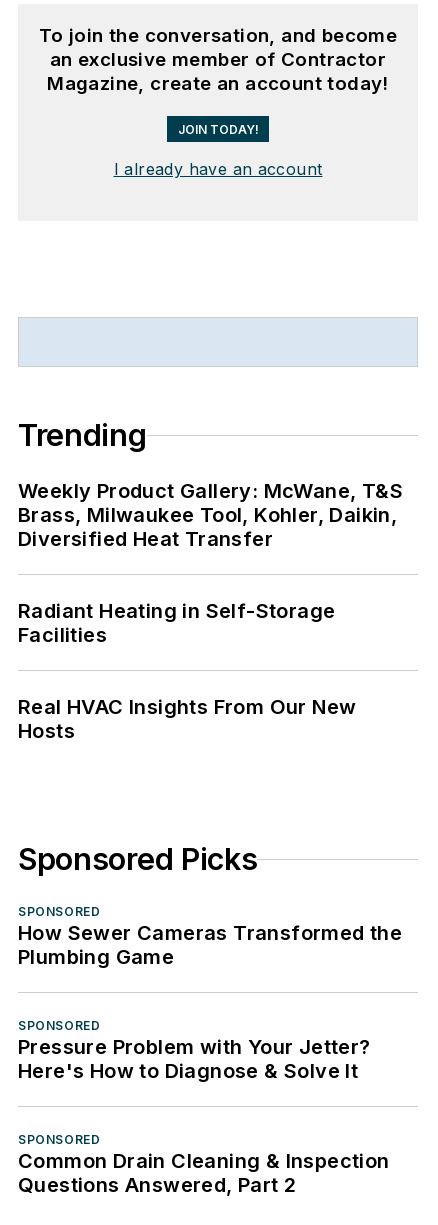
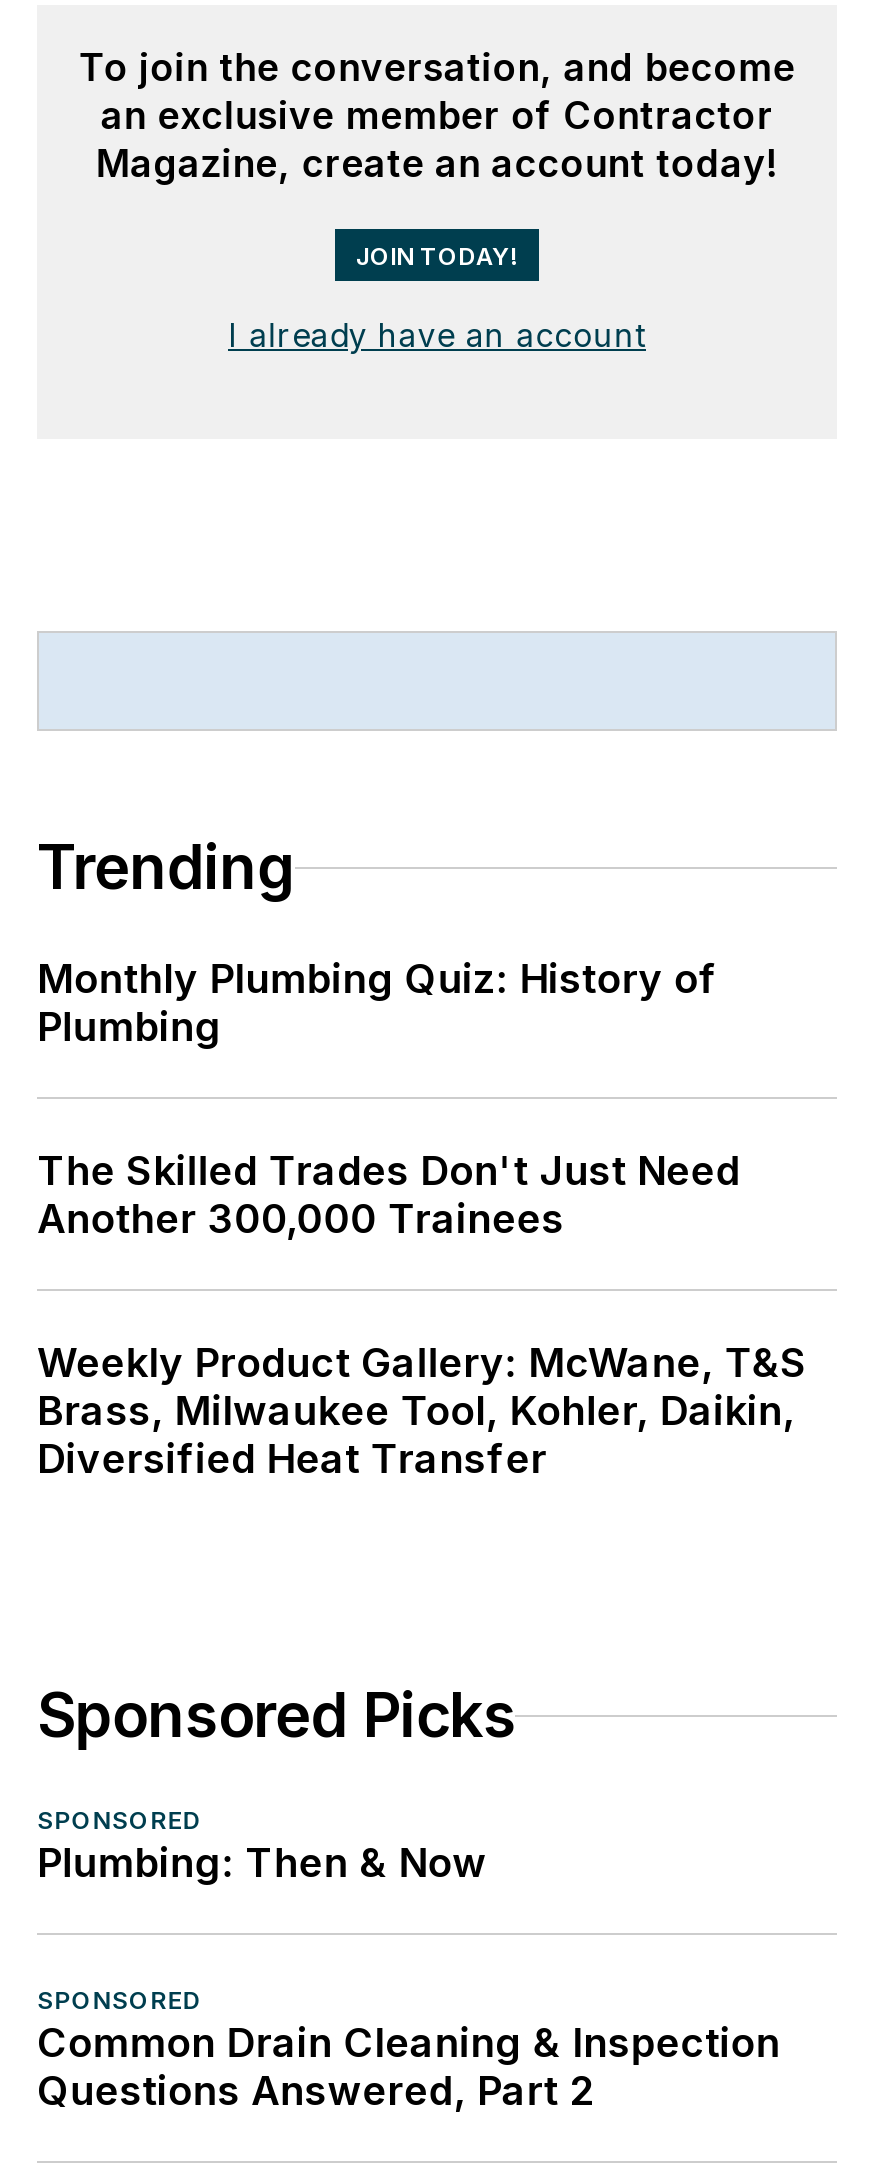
none -> [37,956,740,1244] Monthly Plumbing Quiz: History of | Plumbing | The Skilled Trades Don't Just Need | Another 300,000 Trainees
moved [18,479,403,551] -> [37,1340,807,1484]: Weekly Product Gallery: McWane, T&S | Brass, Milwaukee Tool, Kohler, Daikin, | Diversified Heat Transfer
[18,599,356,743] Radiant Heating in Self-Storage | Facilities | Real HVAC Insights From Our New | Hosts -> none
[18,921,402,1083] How Sewer Cameras Transformed the | Plumbing Game | SPONSORED | Pressure Problem with Your Jetter? | Here's How to Diagnose & Solve It -> [37,1840,487,1888] Plumbing: Then & Now

